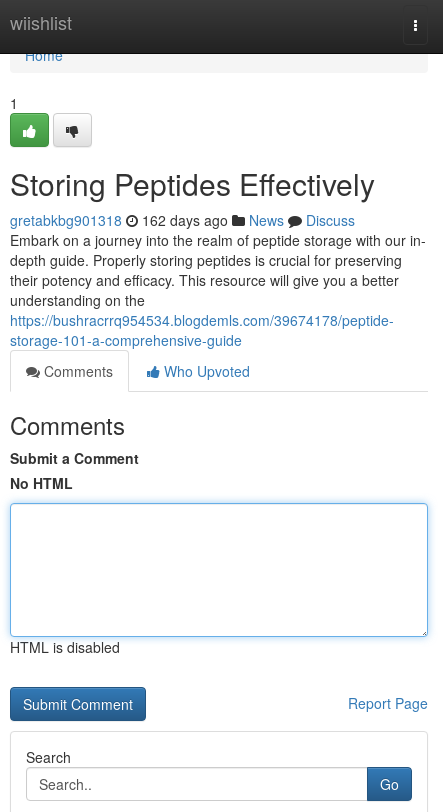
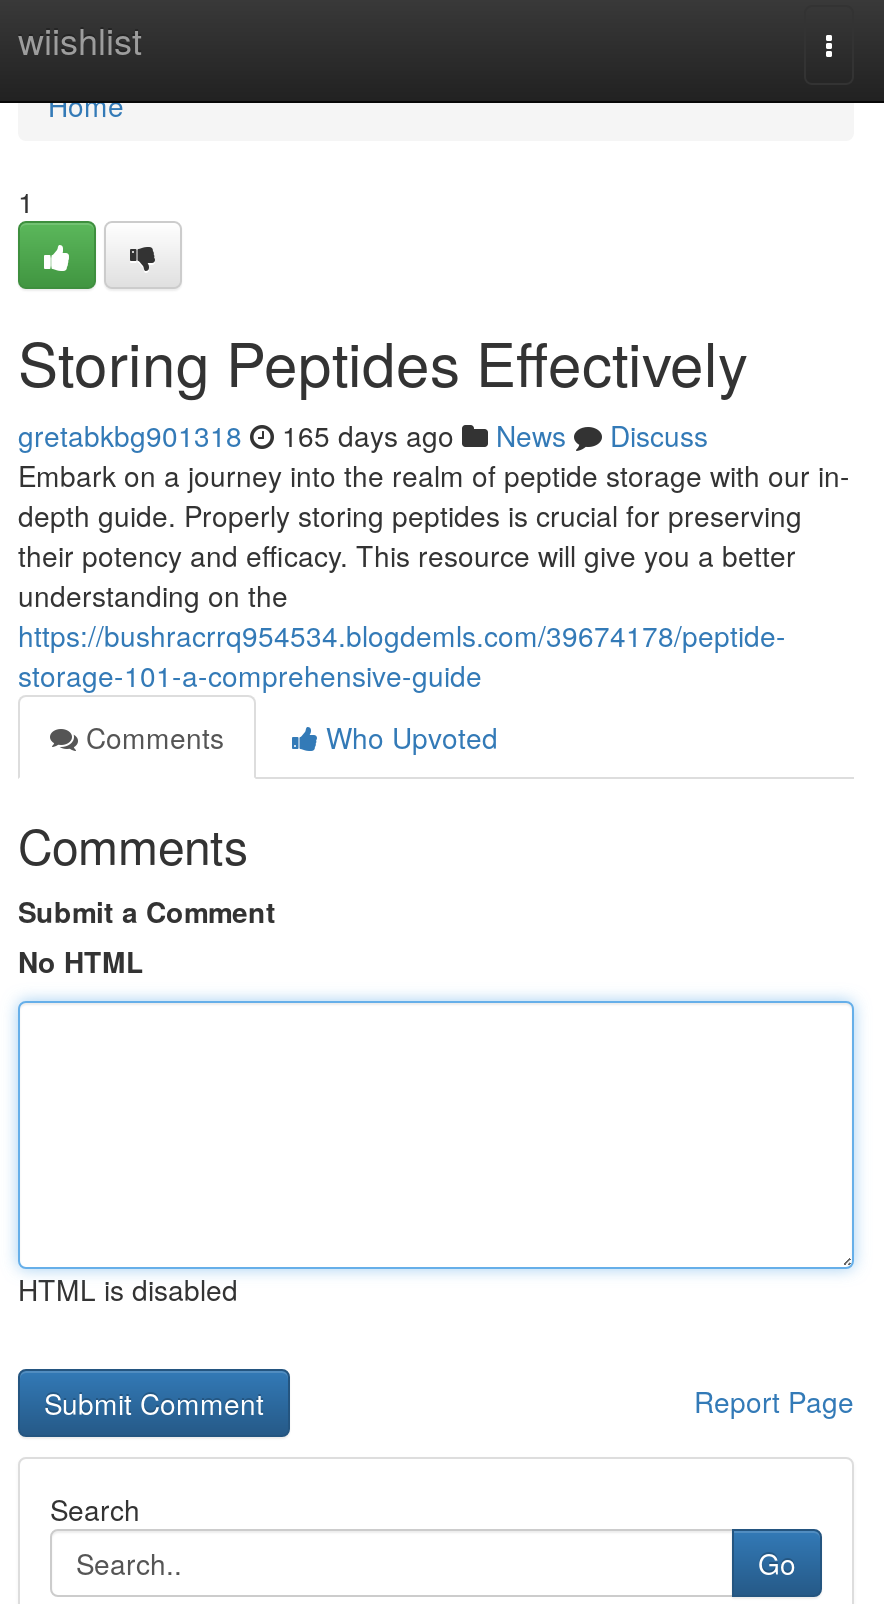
[10,210,355,230] gretabkbg901318 162 days ago News Discuss -> [18,415,708,455] gretabkbg901318 165 days ago News Discuss

